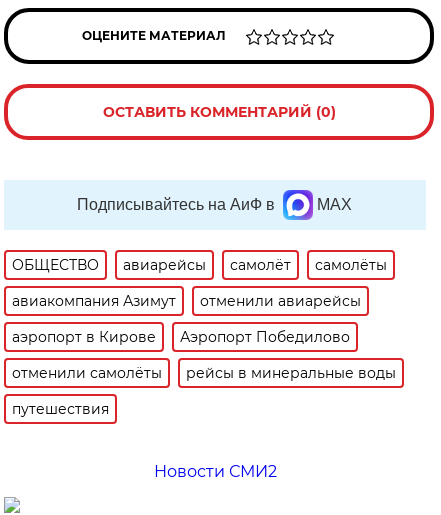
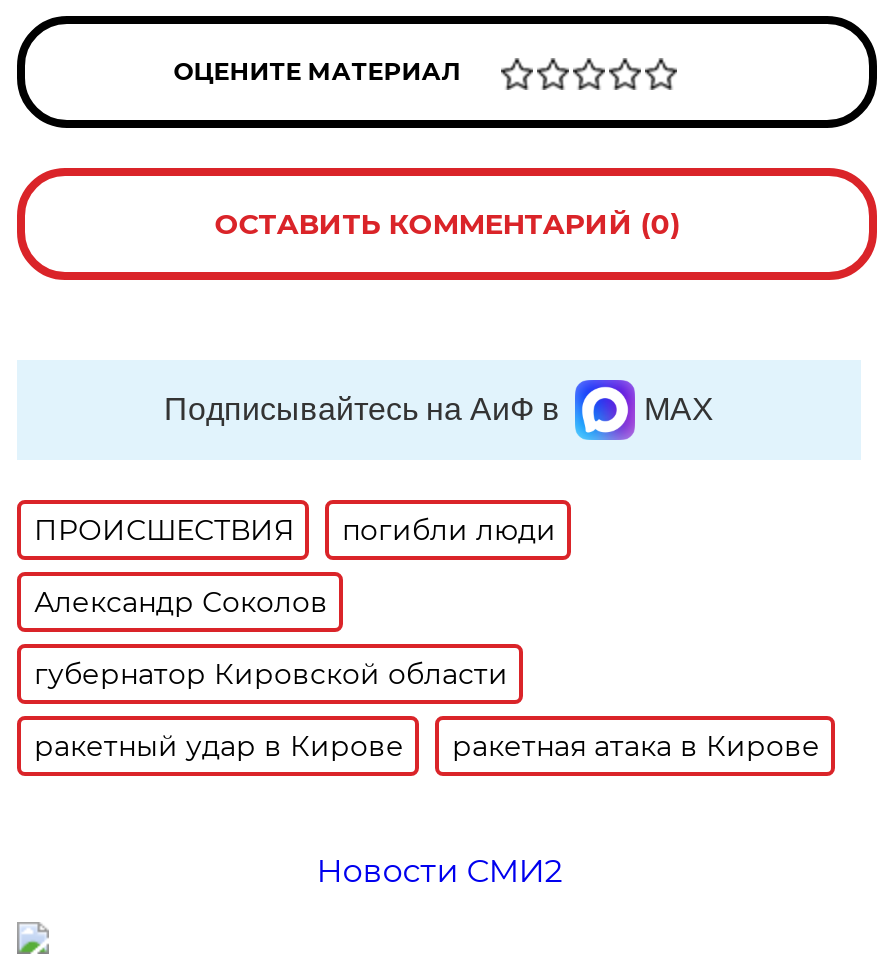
[12,256,396,418] ОБЩЕСТВО | авиарейсы | самолёт | самолёты | авиакомпания Азимут | отменили авиарейсы | аэропорт в Кирове | Аэропорт Победилово | отменили самолёты | рейсы в минеральные воды | путешествия -> [34,512,820,764] ПРОИСШЕСТВИЯ | погибли люди | Александр Соколов | губернатор Кировской области | ракетный удар в Кирове | ракетная атака в Кирове

